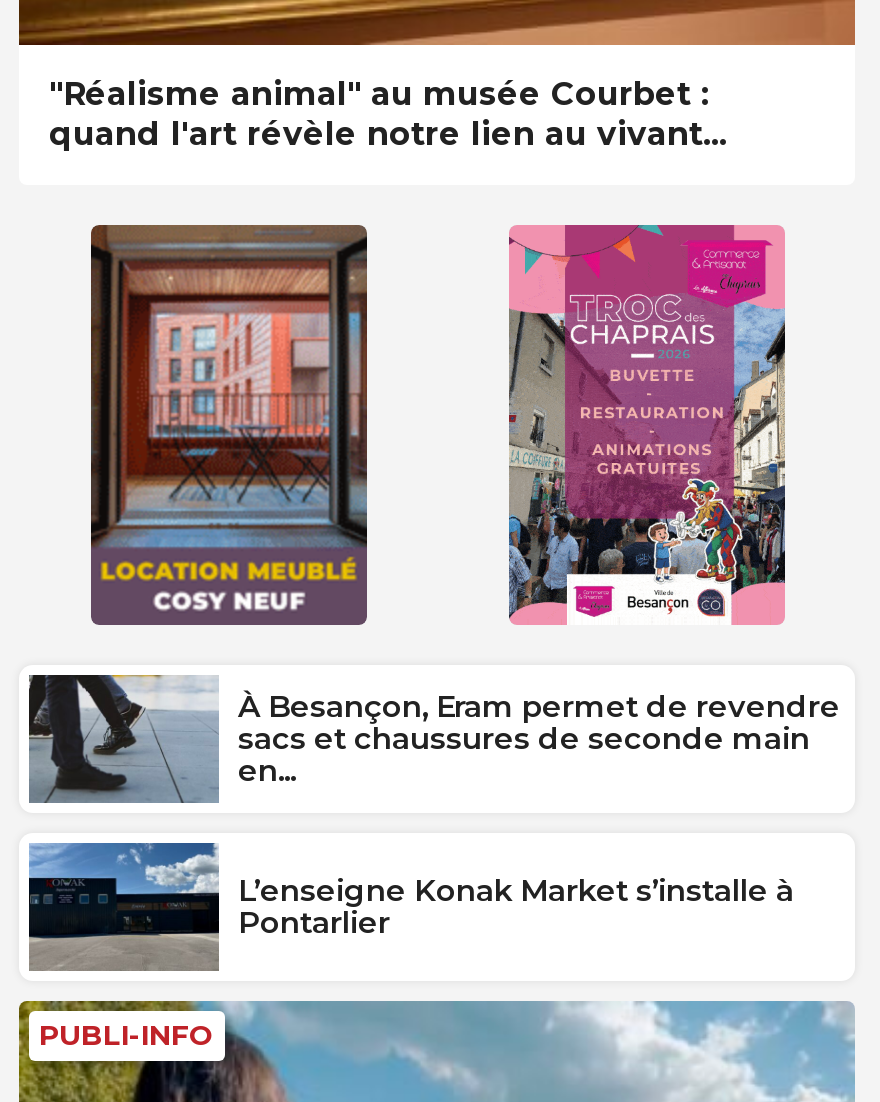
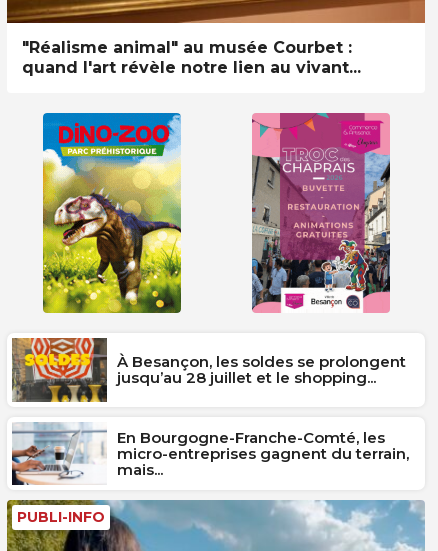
[89,222,840,789] [image] | À Besançon, Eram permet de revendre | sacs et chaussures de seconde main | en... -> [42,112,405,387] [image] | À Besançon, les soldes se prolongent | jusqu’au 28 juillet et le shopping...
[27,672,209,804] [image] -> [11,337,102,403] [image]
[27,840,794,972] [image] | L’enseigne Konak Market s’installe à | Pontarlier -> [11,421,408,485] [image] | En Bourgogne-Franche-Comté, les | micro-entreprises gagnent du terrain, | mais...

